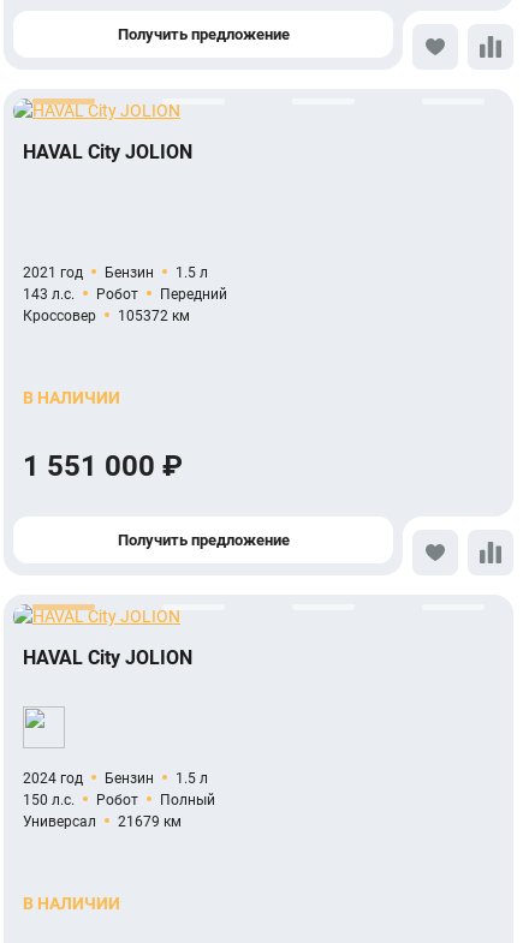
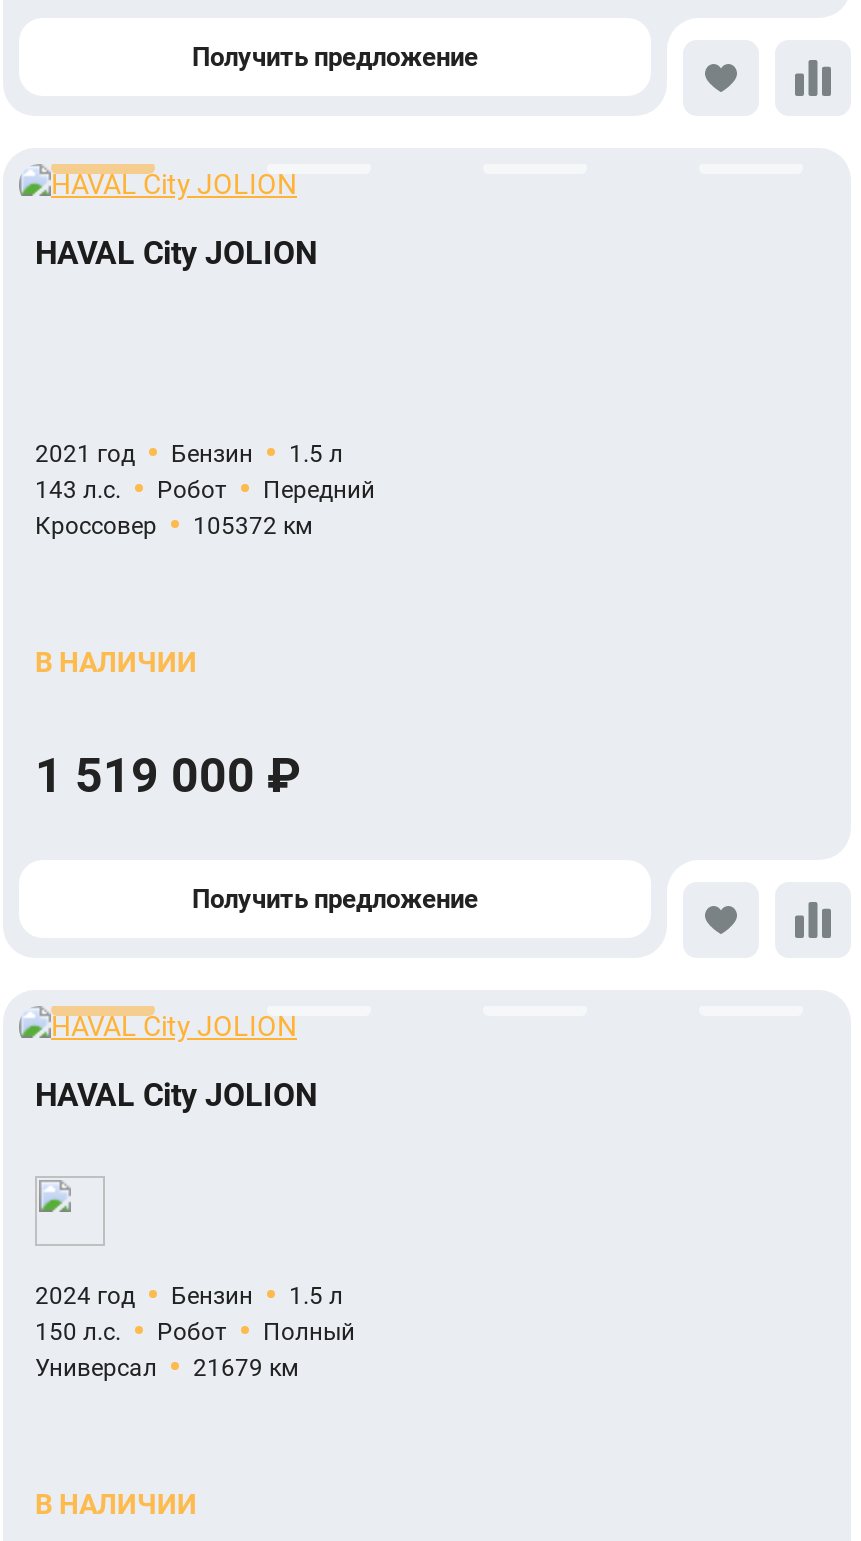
[23,449,183,483] 1 551 000 ₽ -> [35,748,301,804] 1 519 000 ₽

